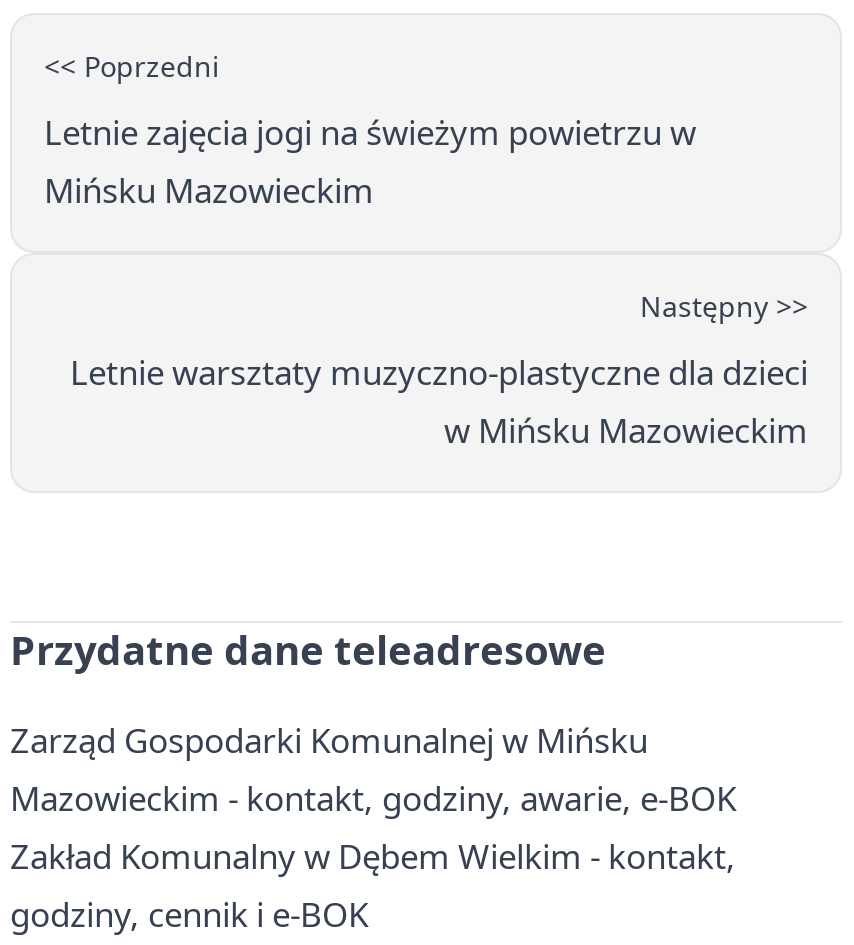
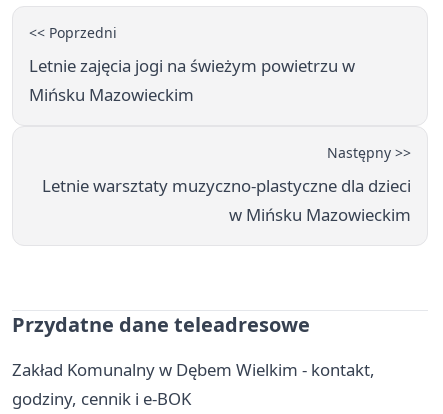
[10,718,736,822] Zarząd Gospodarki Komunalnej w Mińsku | Mazowieckim - kontakt, godziny, awarie, e-BOK -> none

